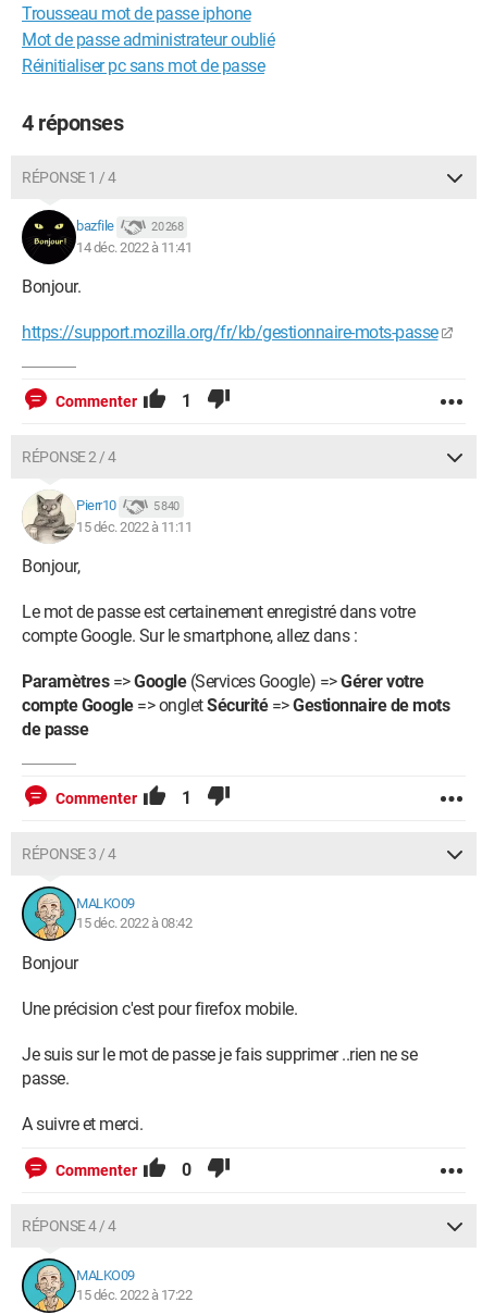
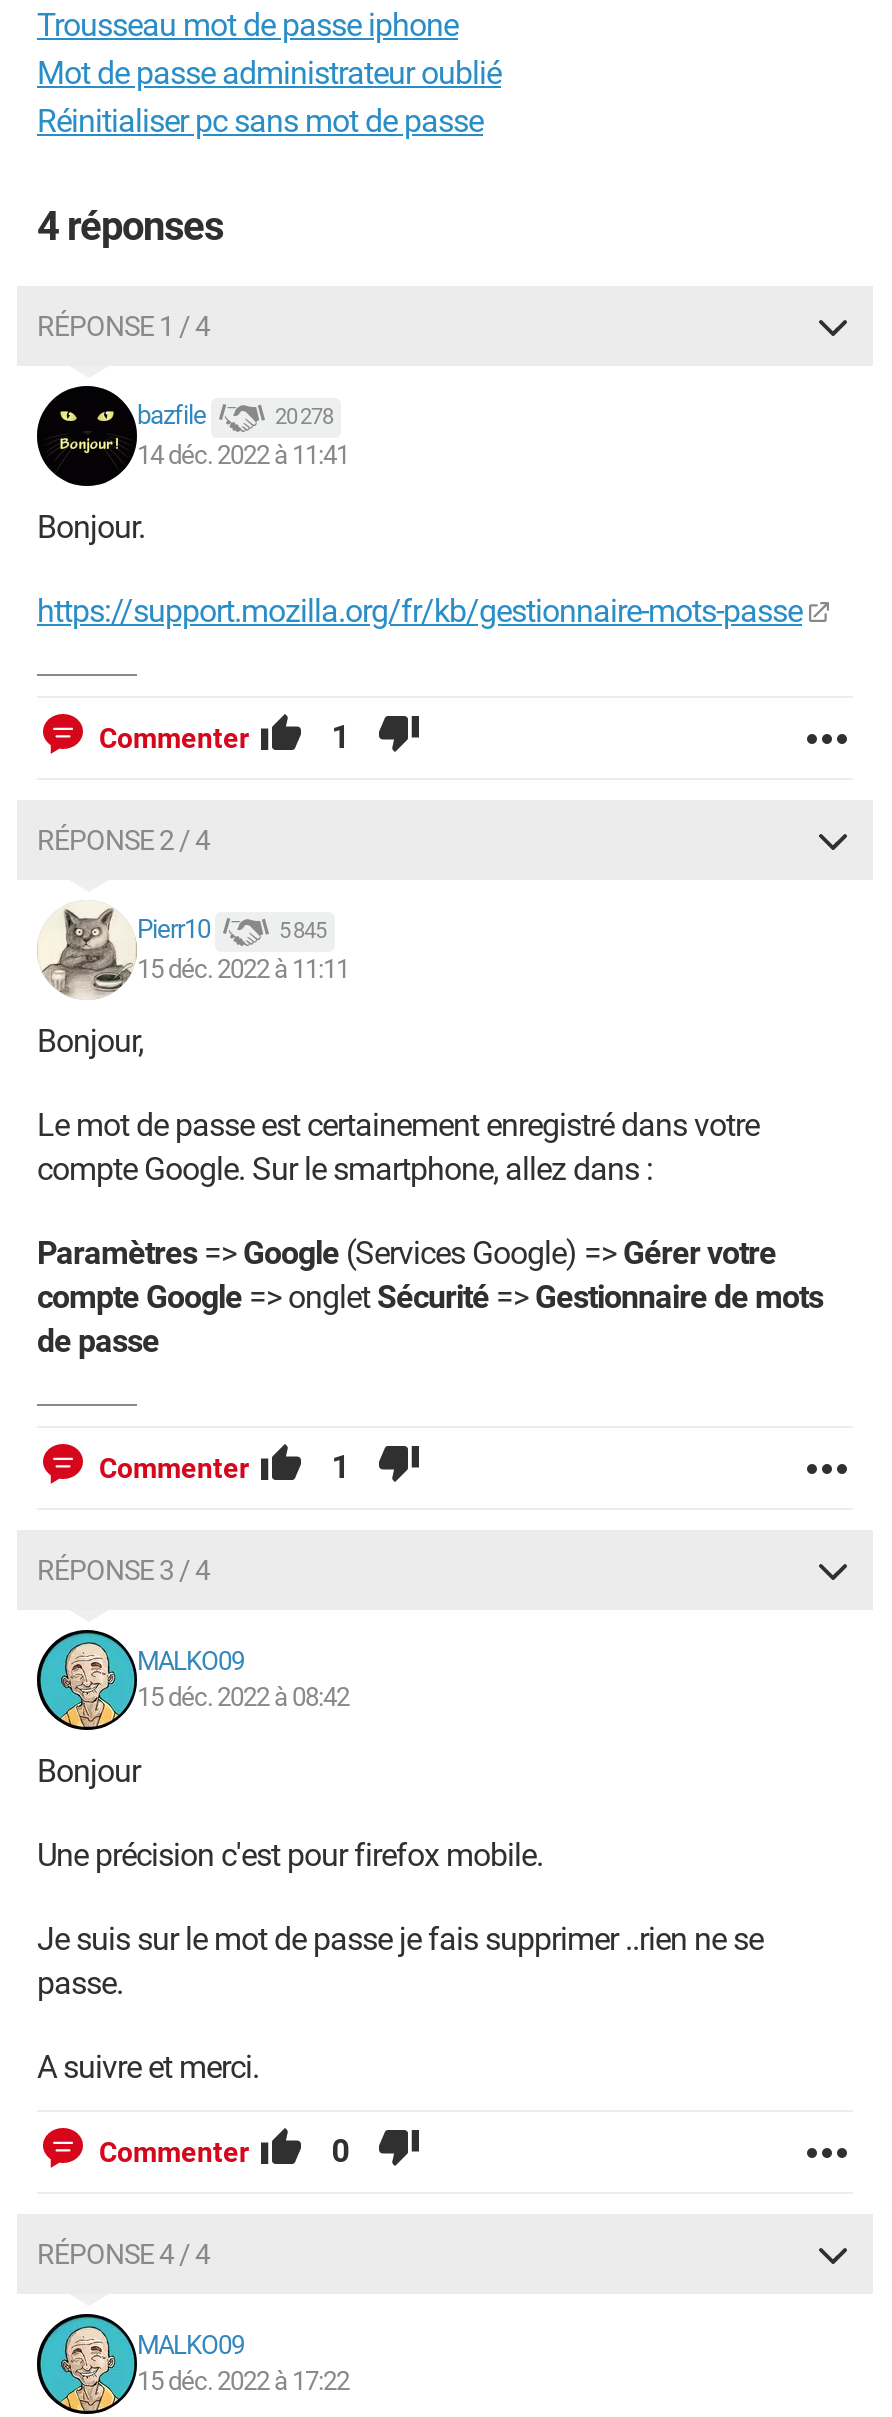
[151,220,183,234] 20 268 -> [275,404,333,430] 20 278
[153,499,179,513] 5 840 -> [279,918,326,944] 5 845

